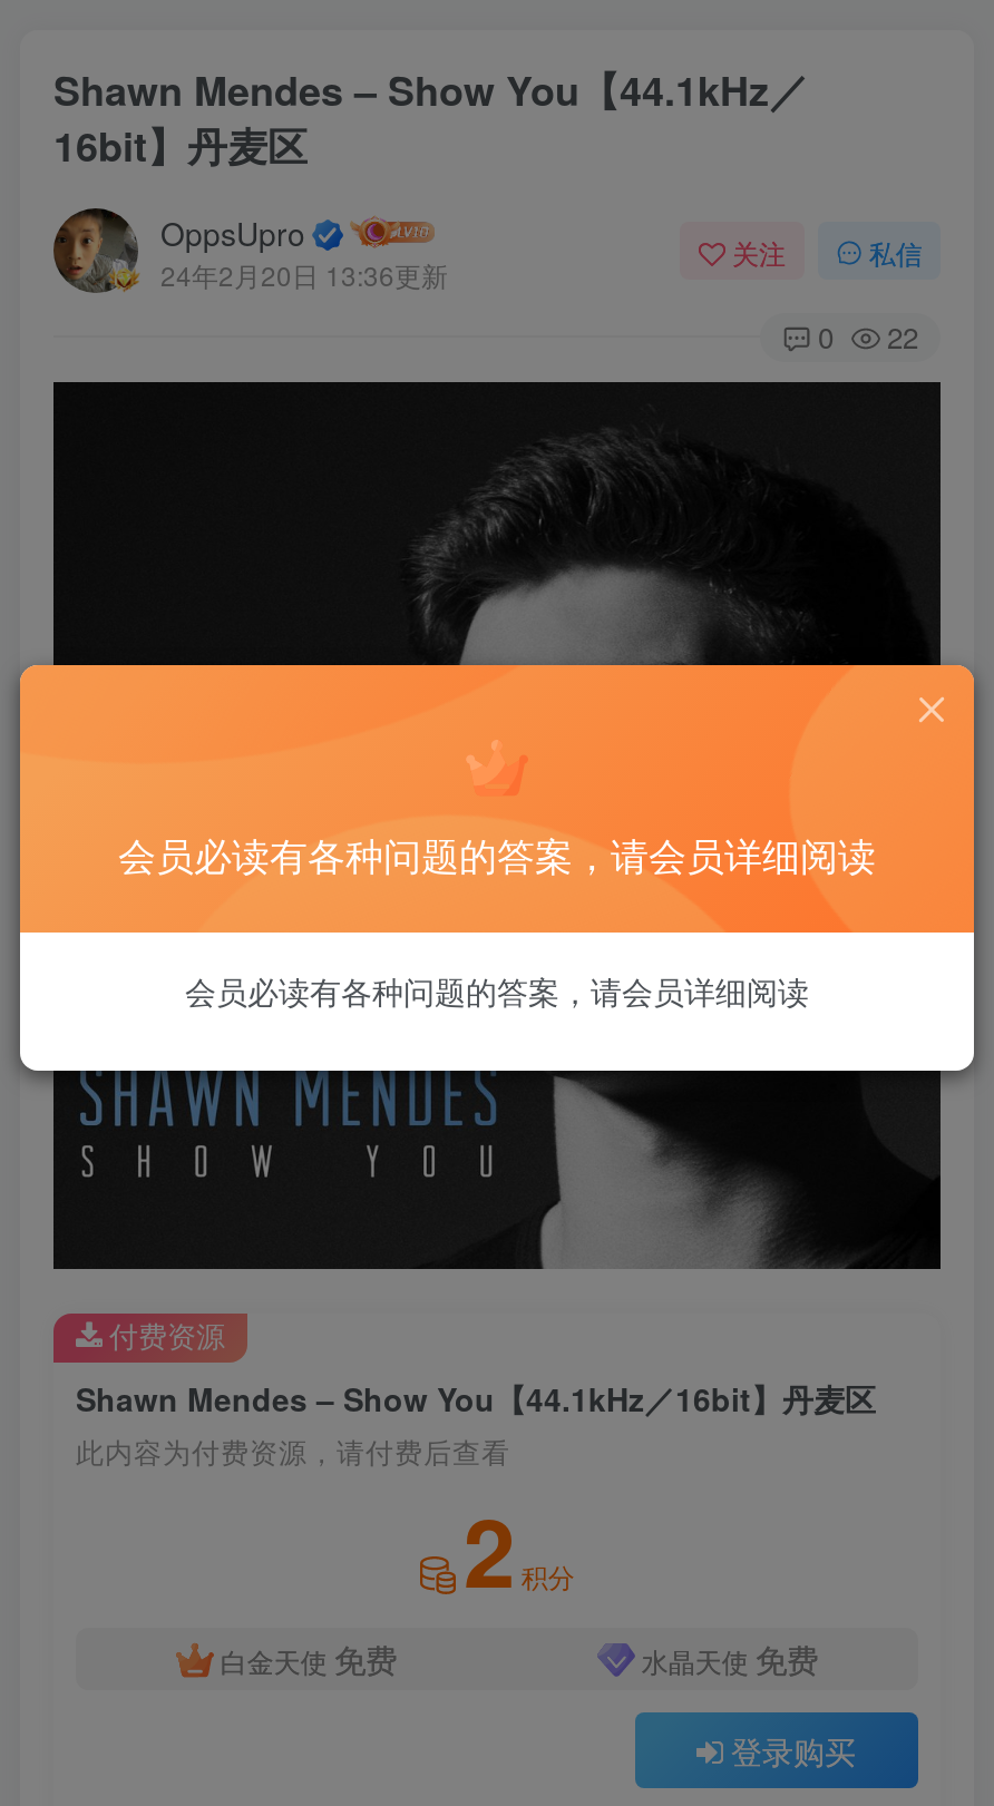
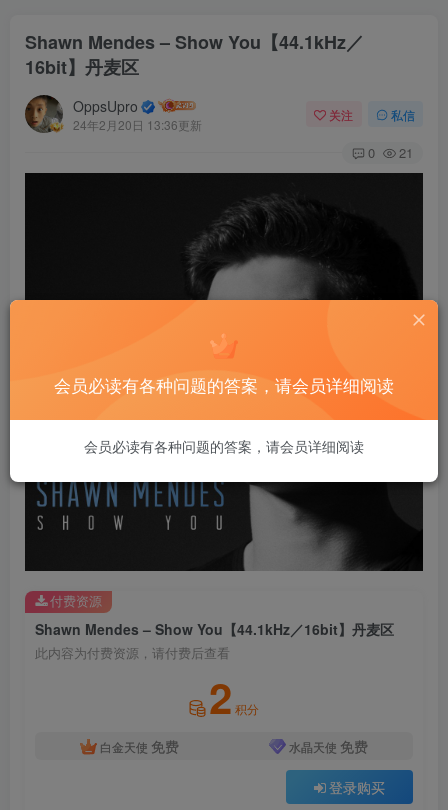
[818,315,918,358] 0 22 -> [368,143,413,162] 0 21

